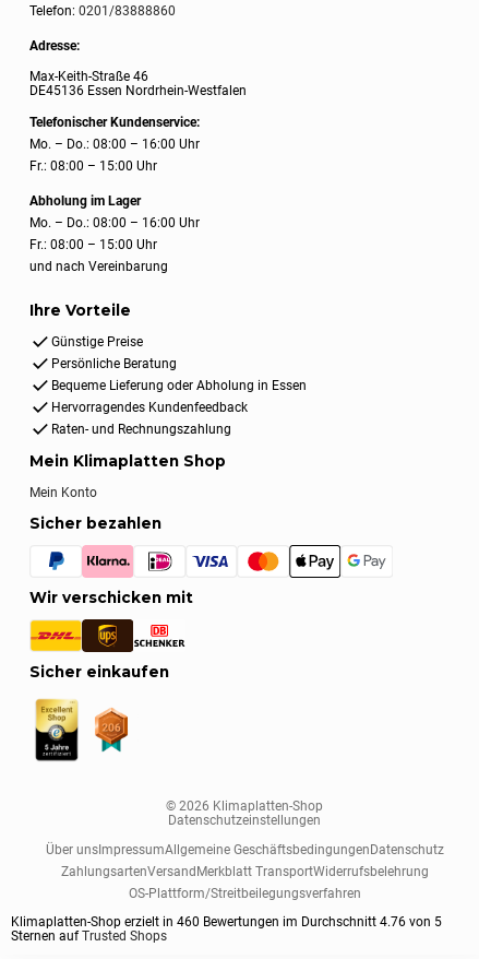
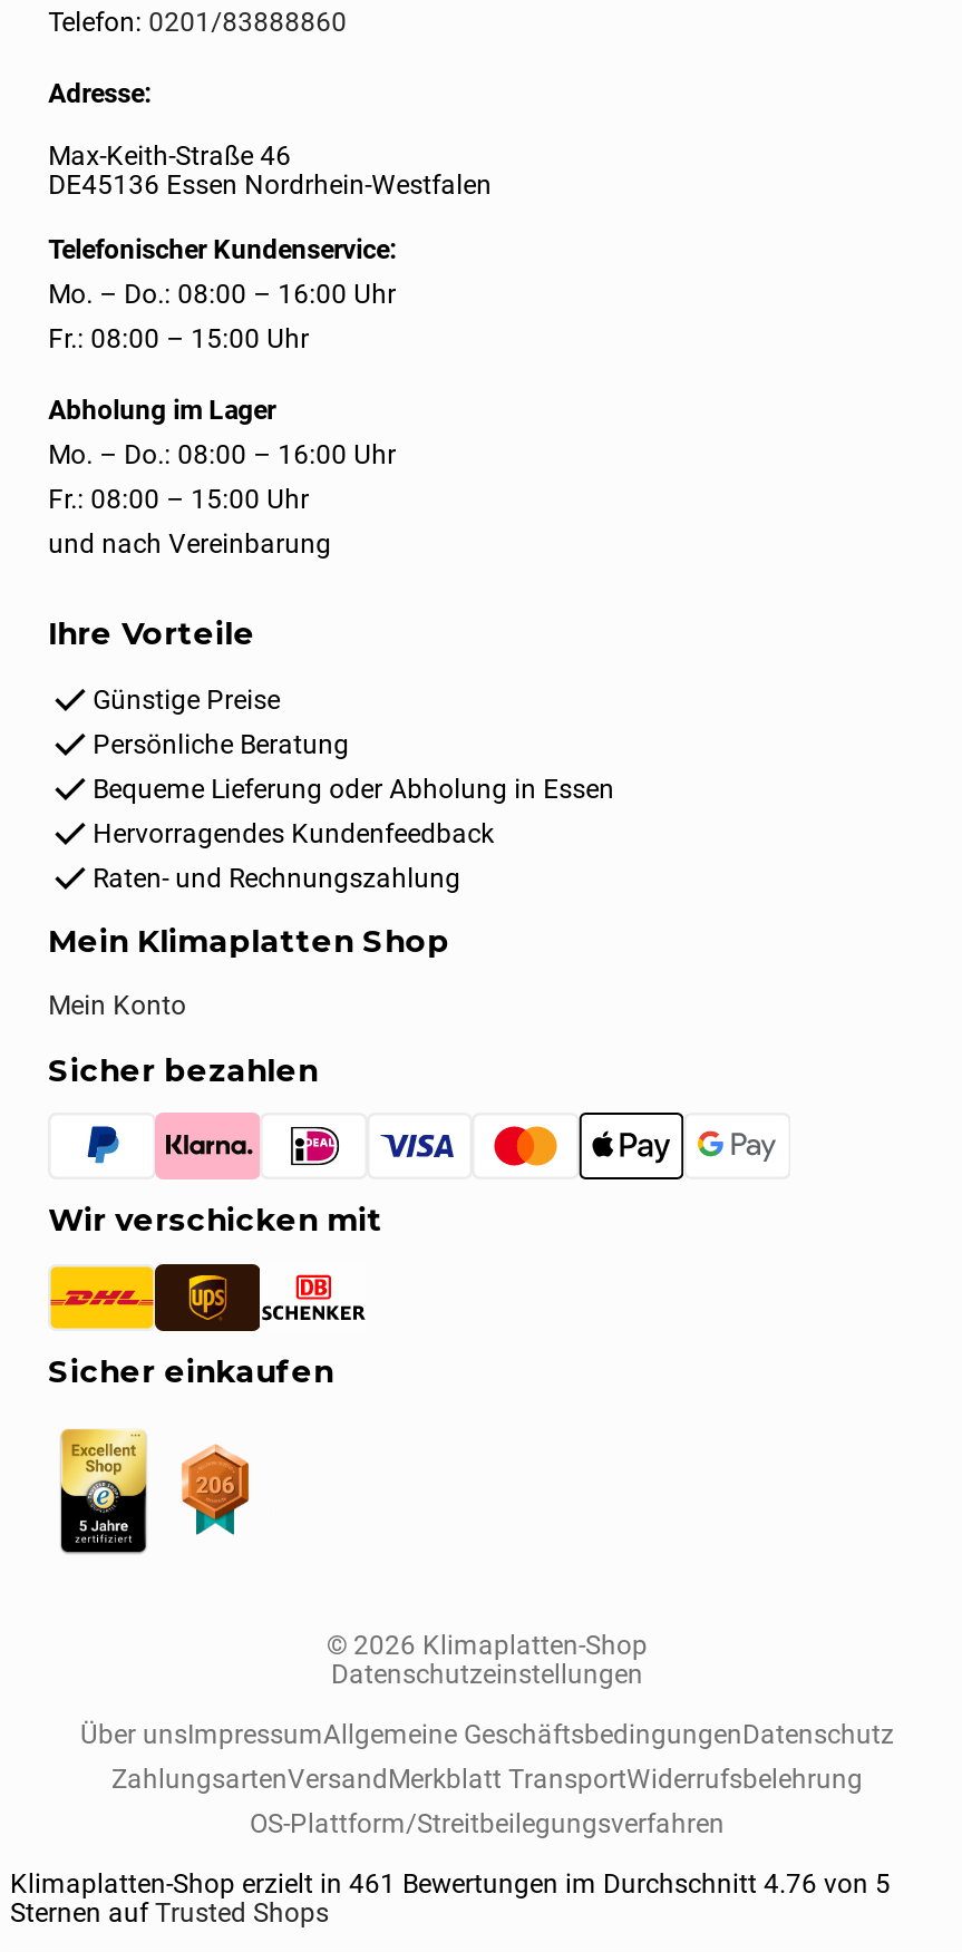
[11,915,442,930] Klimaplatten-Shop erzielt in 460 Bewertungen im Durchschnitt 4.76 von 5 -> [10,1867,891,1898] Klimaplatten-Shop erzielt in 461 Bewertungen im Durchschnitt 4.76 von 5

